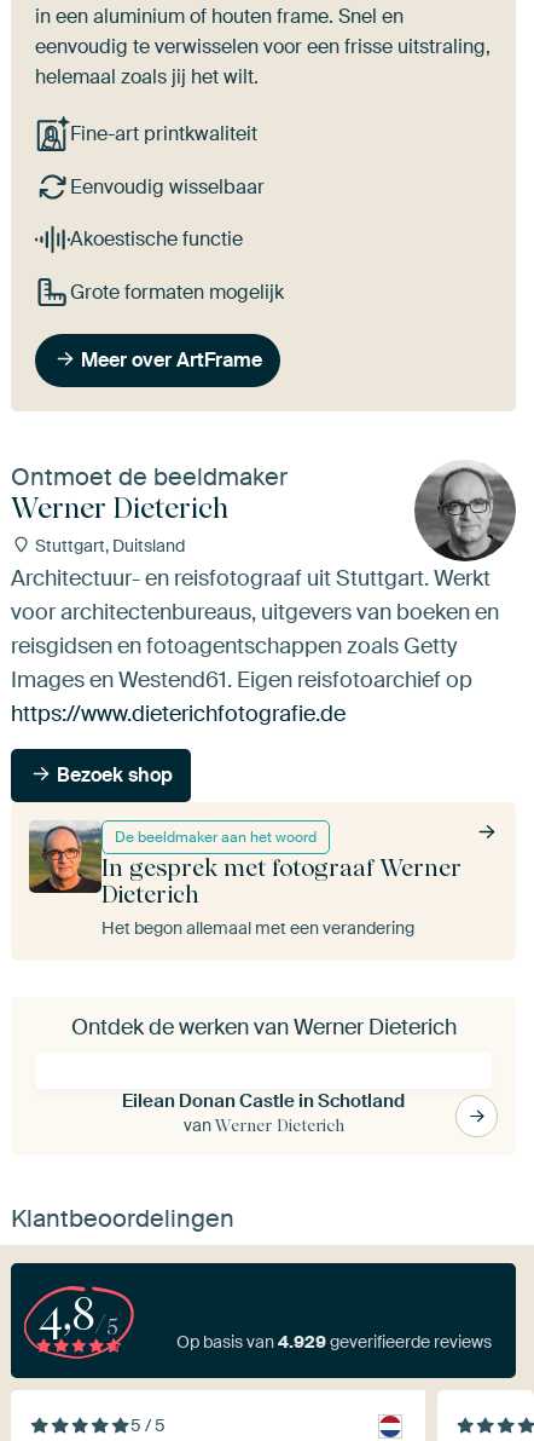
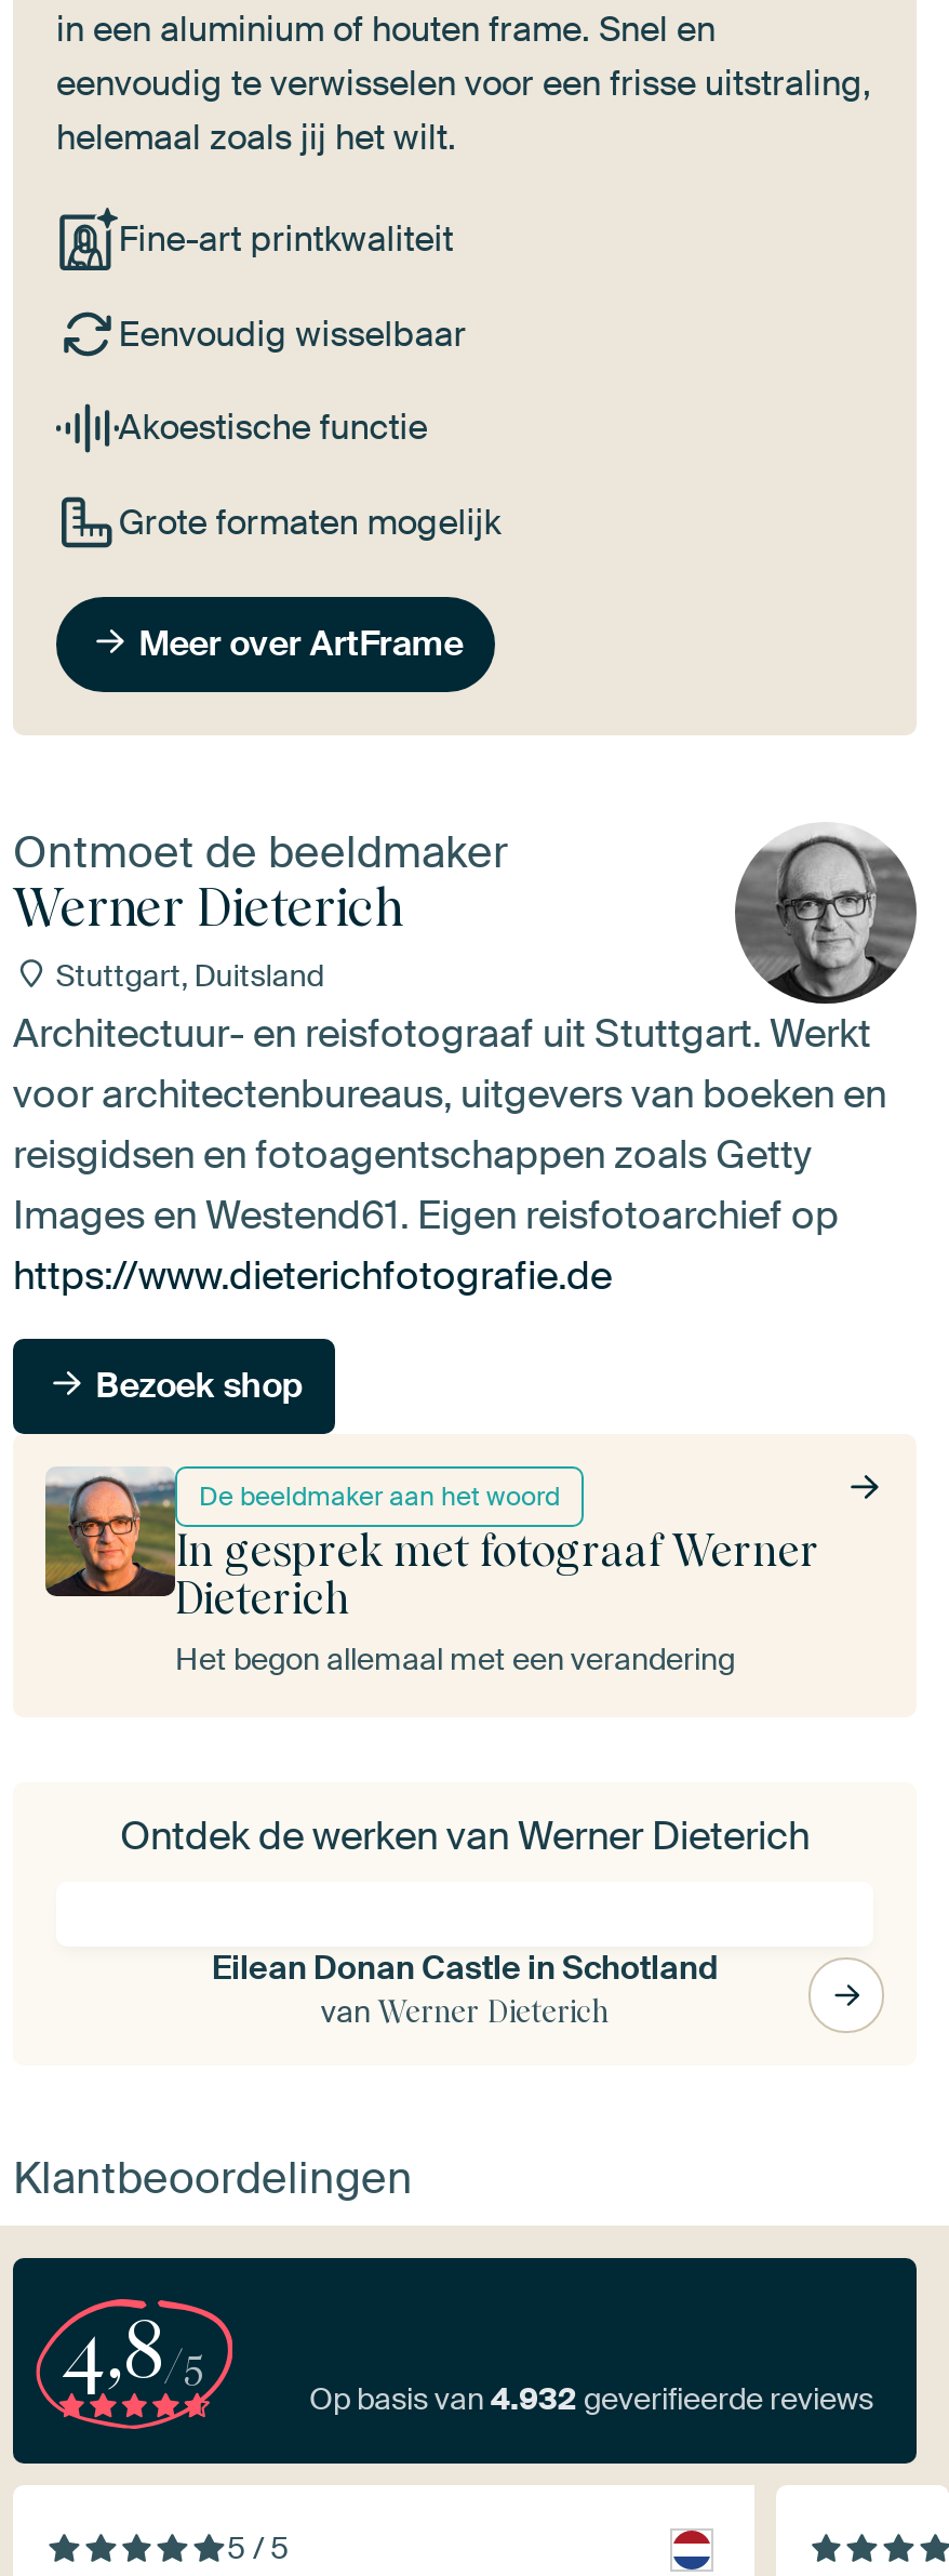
[176,1332,492,1353] Op basis van 4.929 geverifieerde reviews -> [309,2380,873,2419] Op basis van 4.932 geverifieerde reviews

